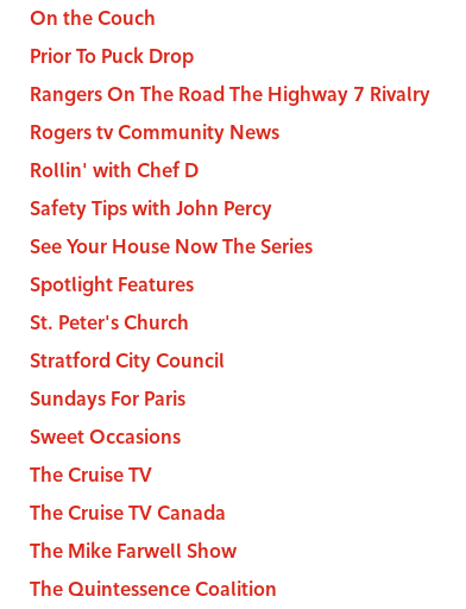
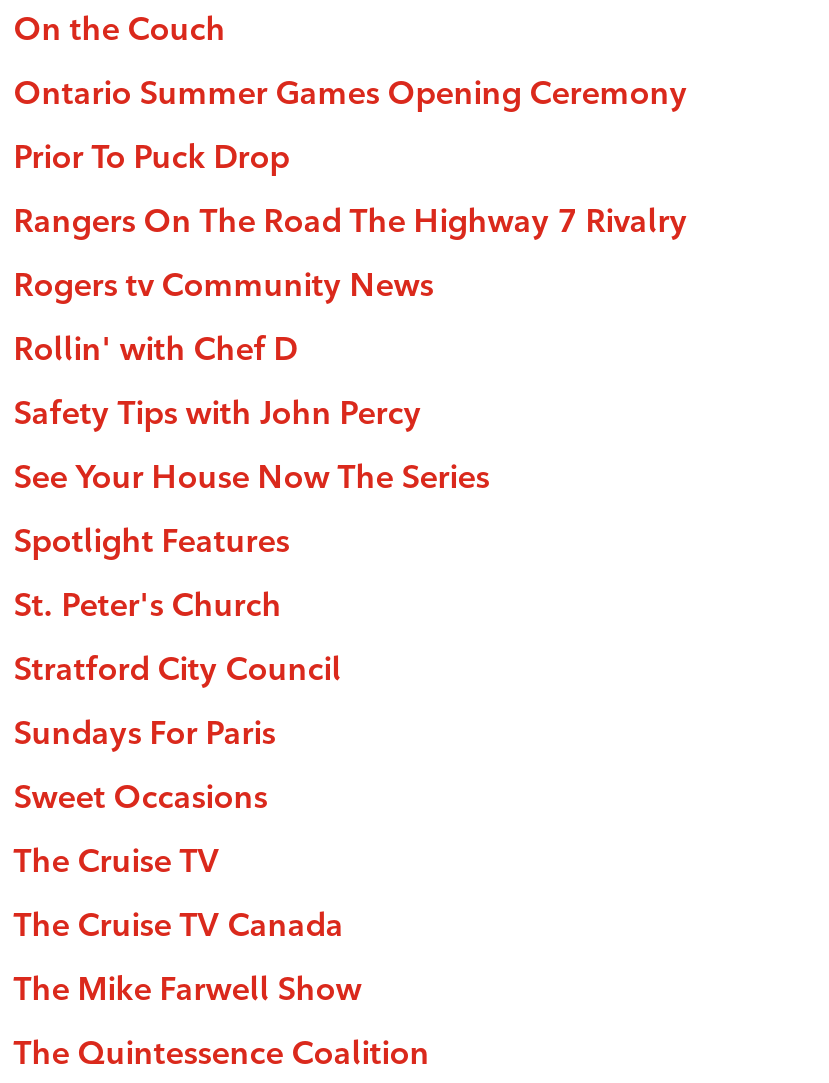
none -> [14,75,688,113] Ontario Summer Games Opening Ceremony

